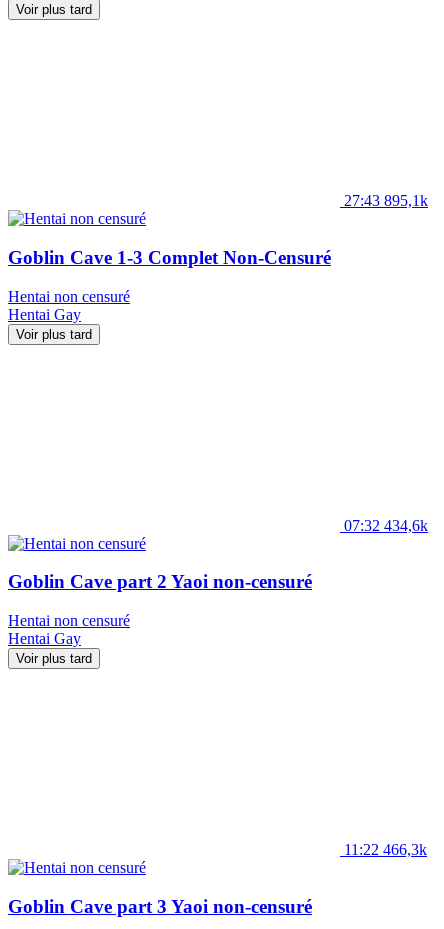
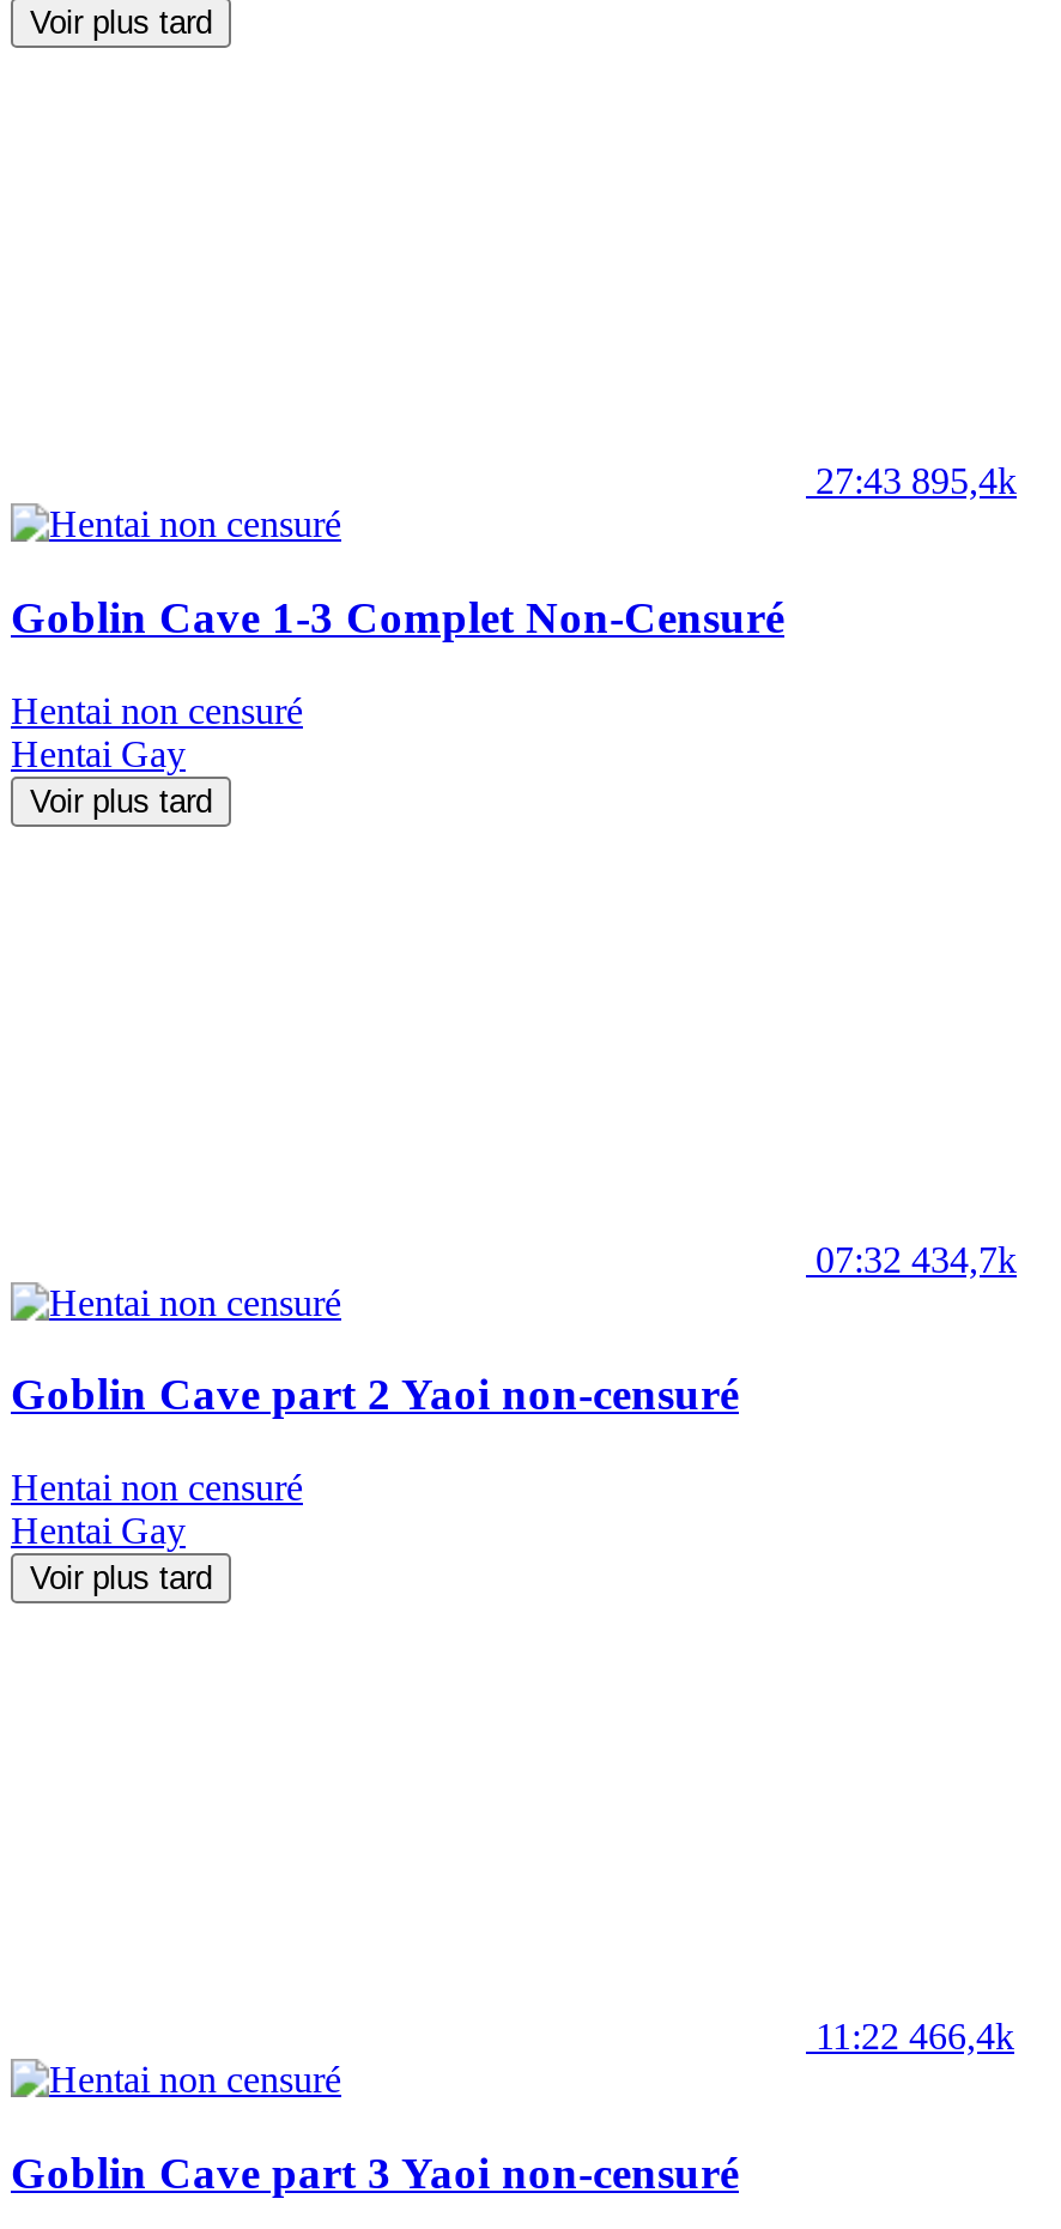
[344,192,428,209] 27:43 895,1k -> [816,461,1017,501] 27:43 895,4k
[344,517,428,534] 07:32 434,6k -> [816,1238,1017,1279] 07:32 434,7k
[344,841,427,858] 11:22 466,3k -> [816,2016,1014,2057] 11:22 466,4k

